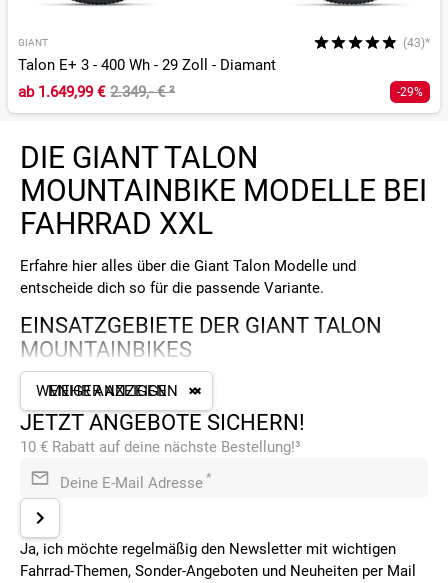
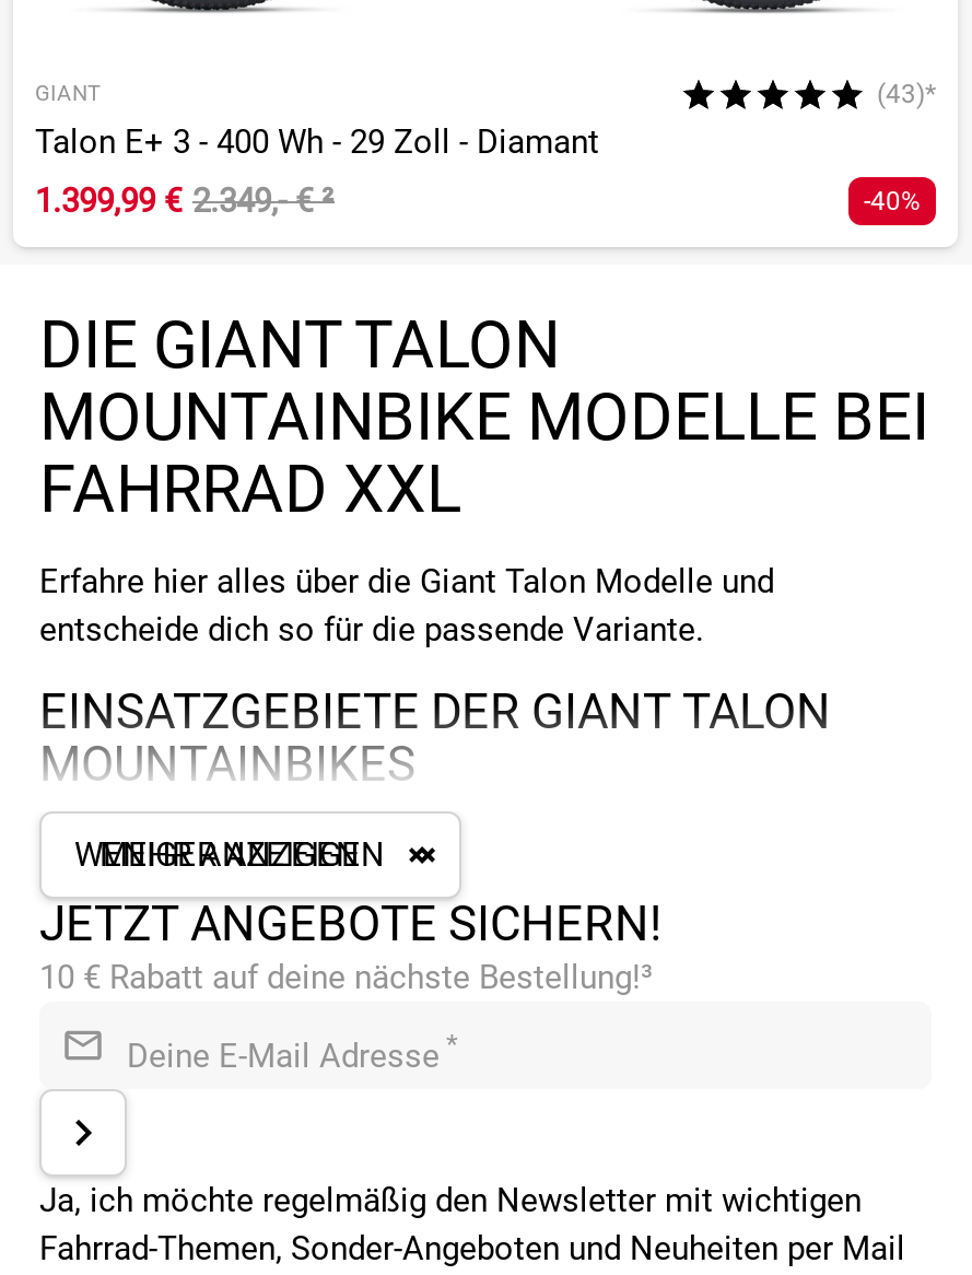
[18,83,423,101] ab 1.649,99 € 2.349,- €² | -29% -> [35,181,921,221] 1.399,99 € 2.349,- €² | -40%

